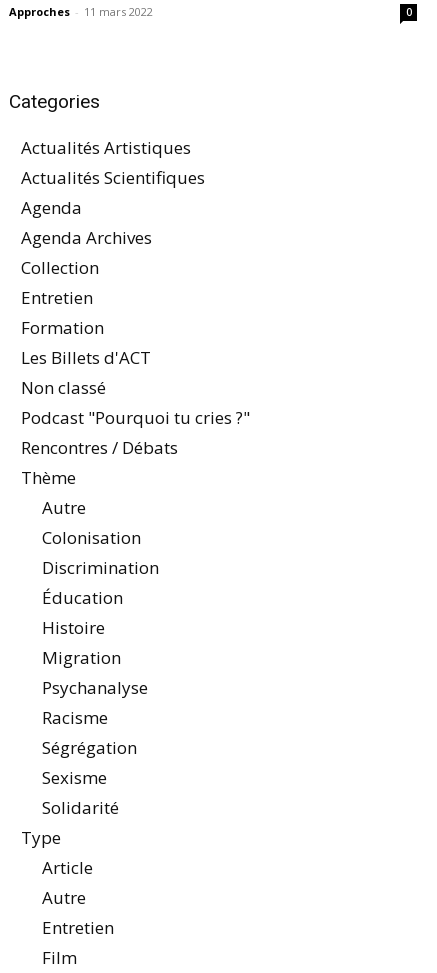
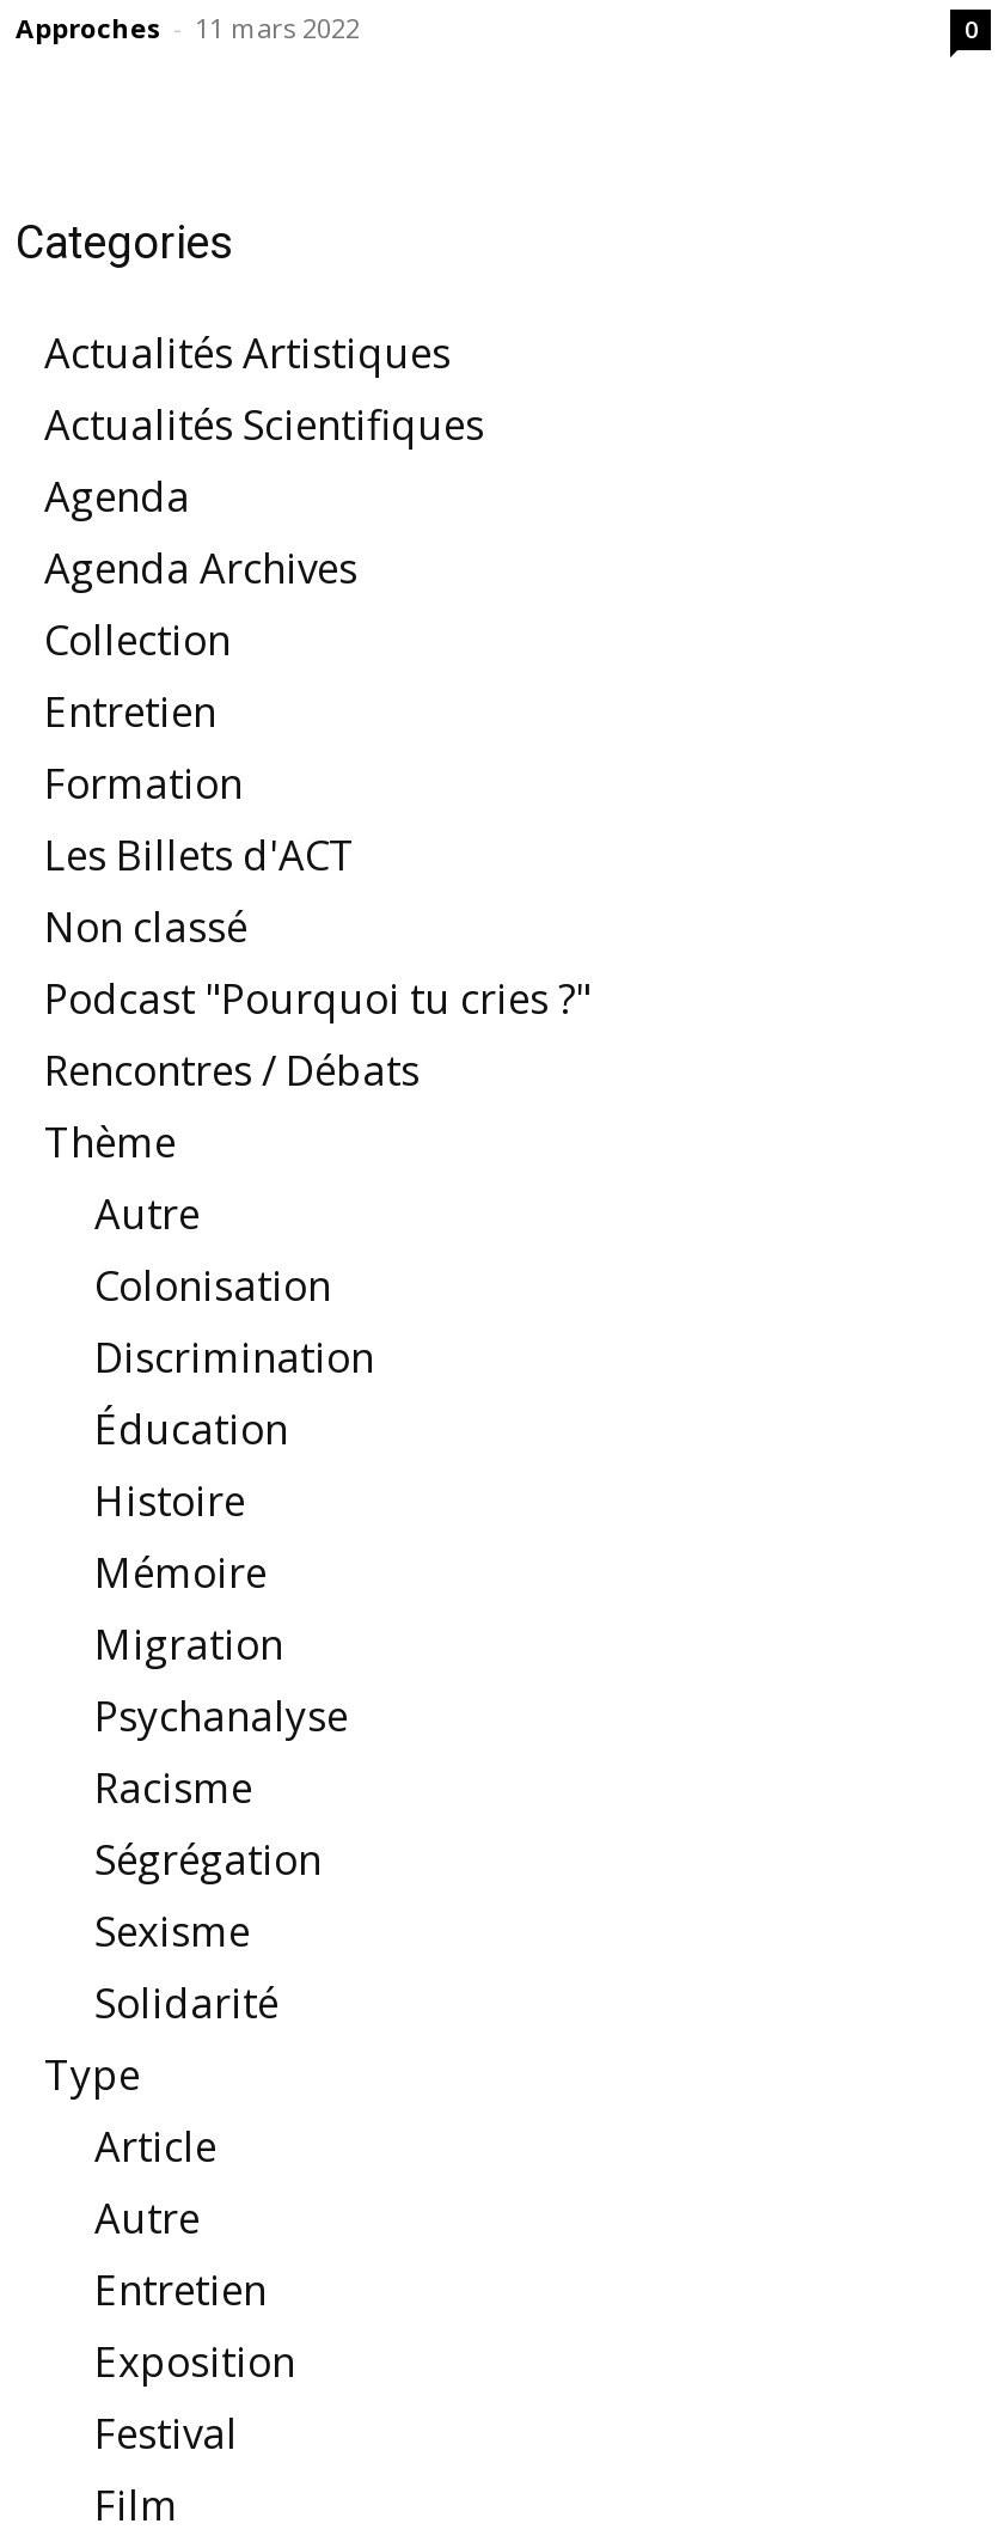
none -> [94,1545,267,1600] Mémoire
none -> [94,2334,295,2461] Exposition | Festival

